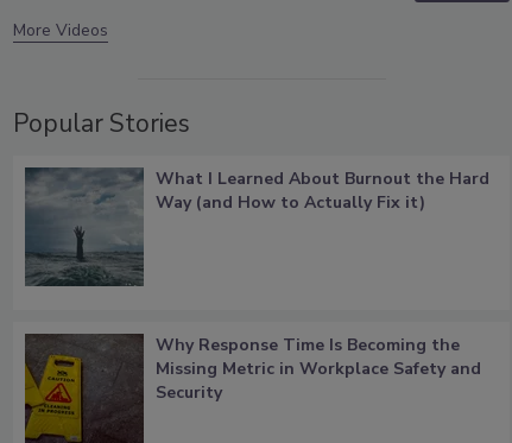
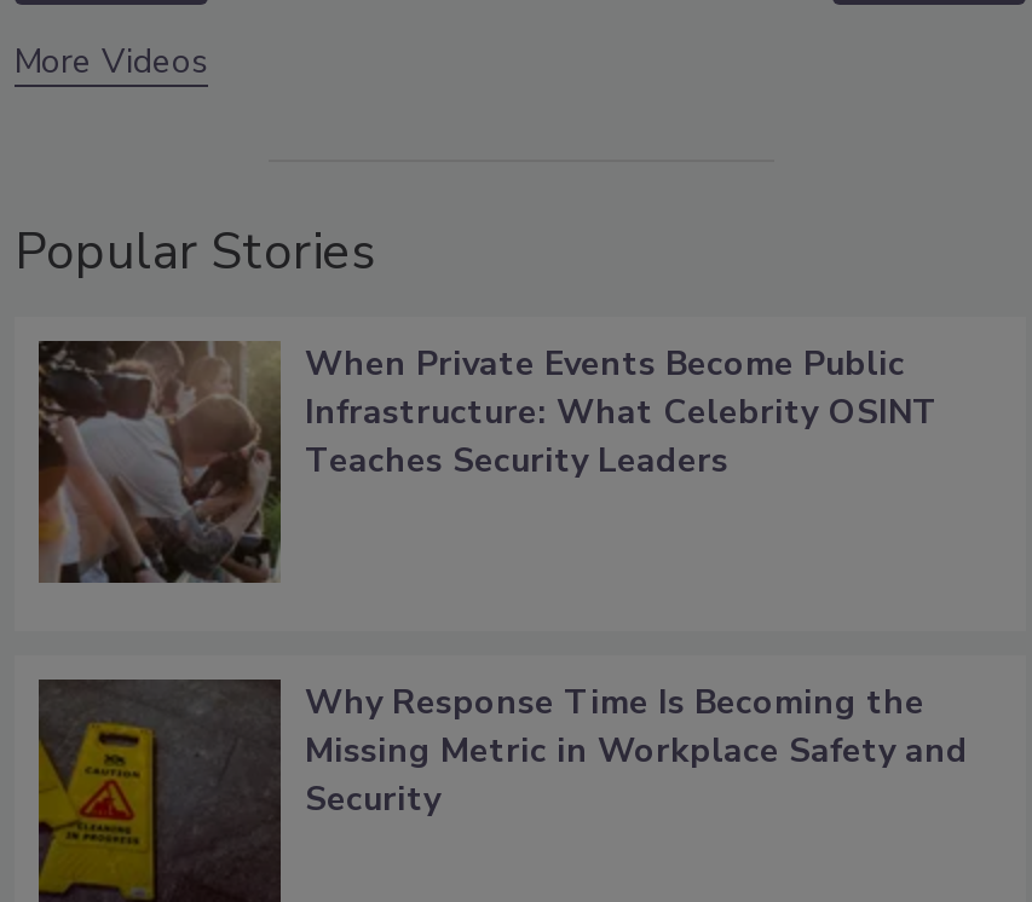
[24,166,489,286] [image] | What I Learned About Burnout the Hard | Way (and How to Actually Fix it) -> [36,339,939,583] [image] | When Private Events Become Public | Infrastructure: What Celebrity OSINT | Teaches Security Leaders

